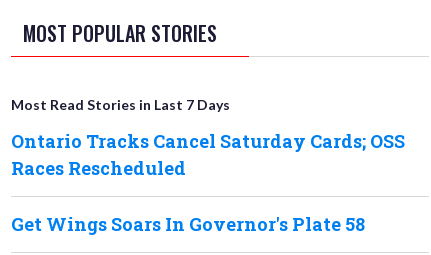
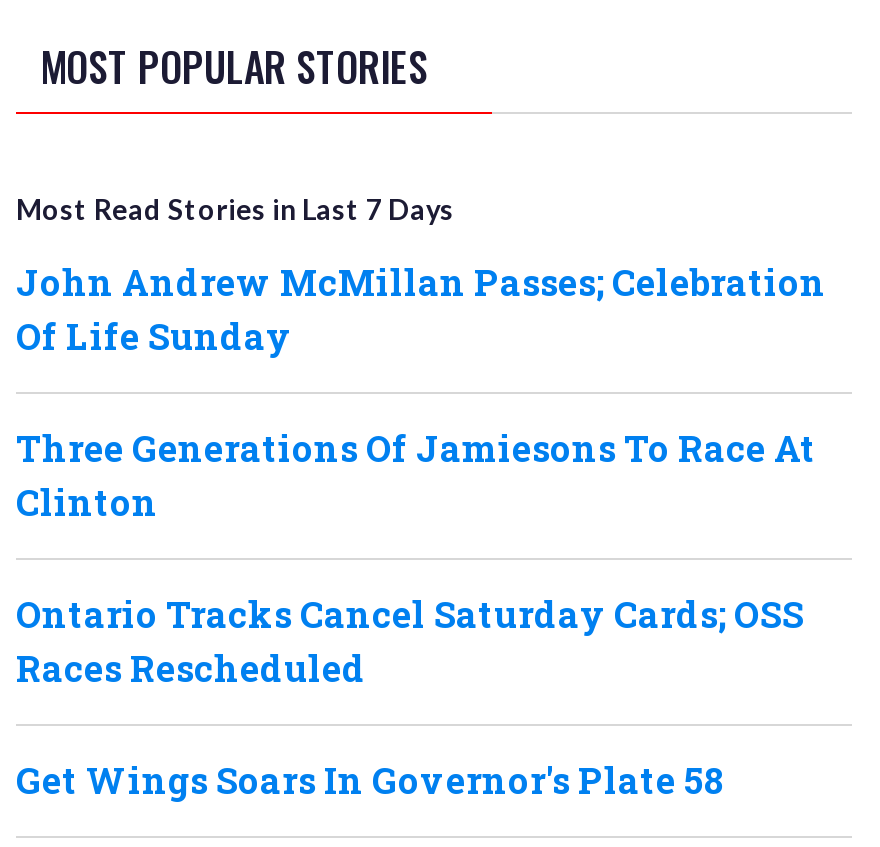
none -> [16,258,826,526] John Andrew McMillan Passes; Celebration | Of Life Sunday | Three Generations Of Jamiesons To Race At | Clinton

